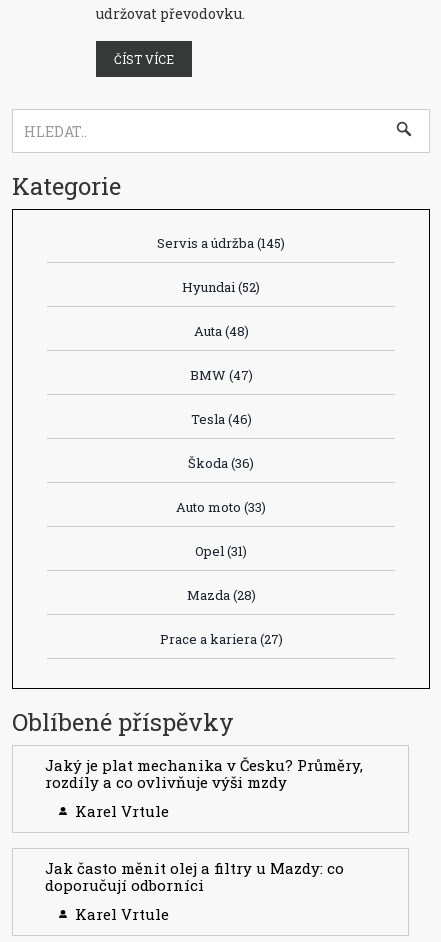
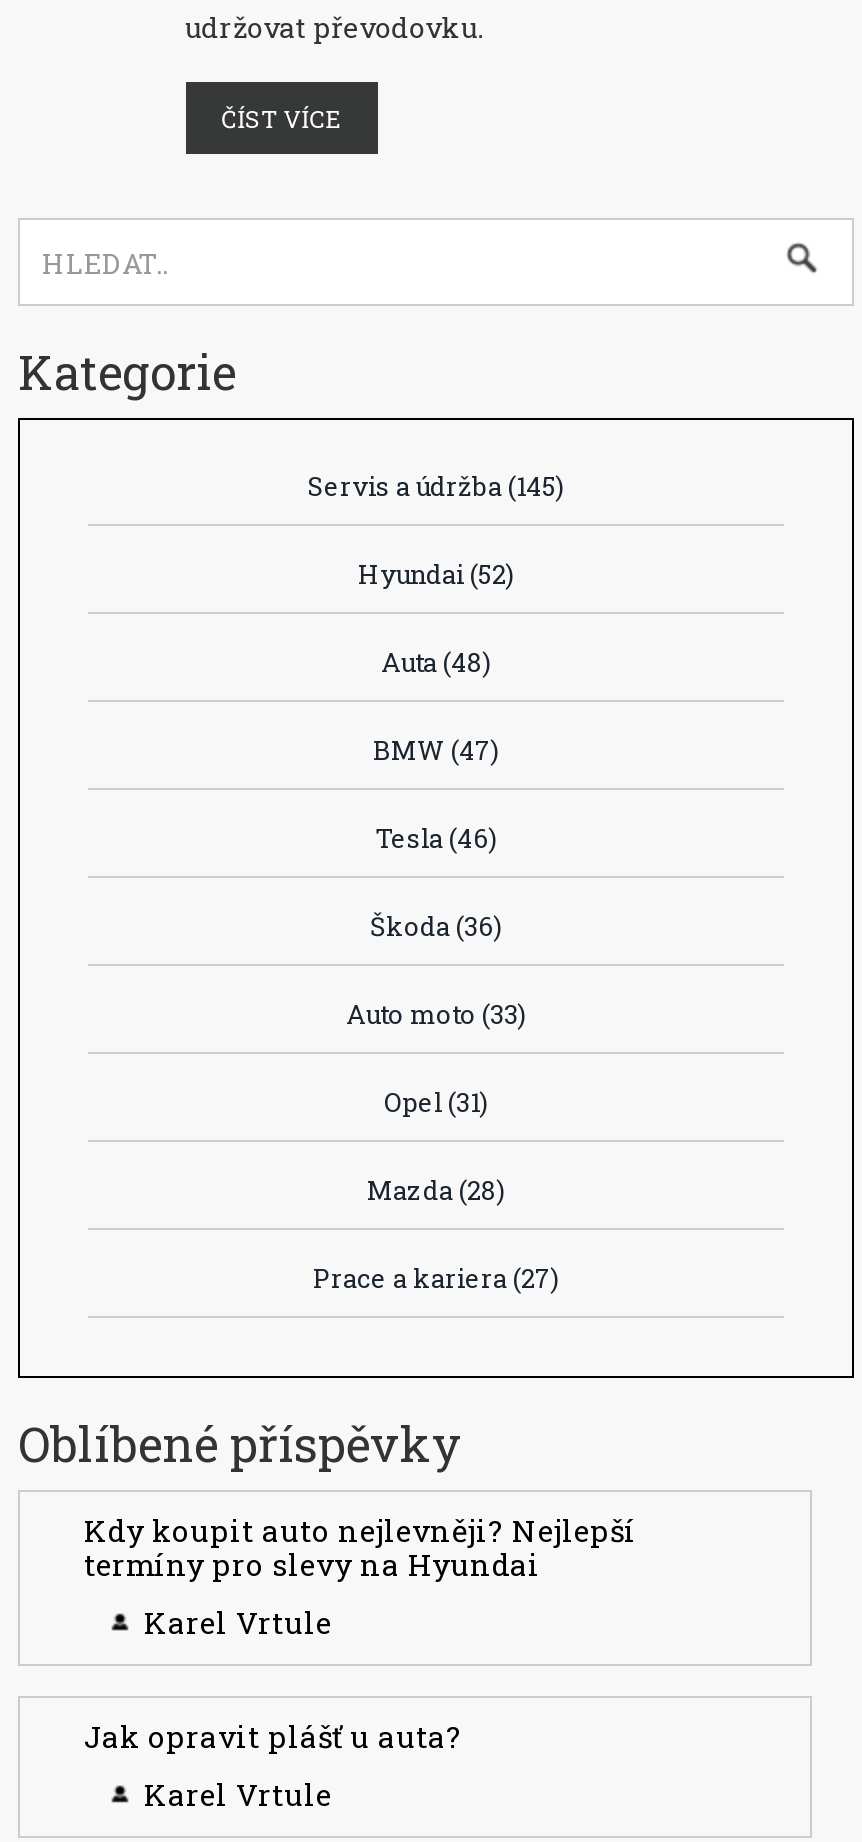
[45,755,363,792] Jaký je plat mechanika v Česku? Průměry, | rozdíly a co ovlivňuje výši mzdy -> [84,1510,636,1584] Kdy koupit auto nejlevněji? Nejlepší | termíny pro slevy na Hyundai
[45,858,344,895] Jak často měnit olej a filtry u Mazdy: co | doporučují odborníci -> [84,1716,462,1756] Jak opravit plášť u auta?

